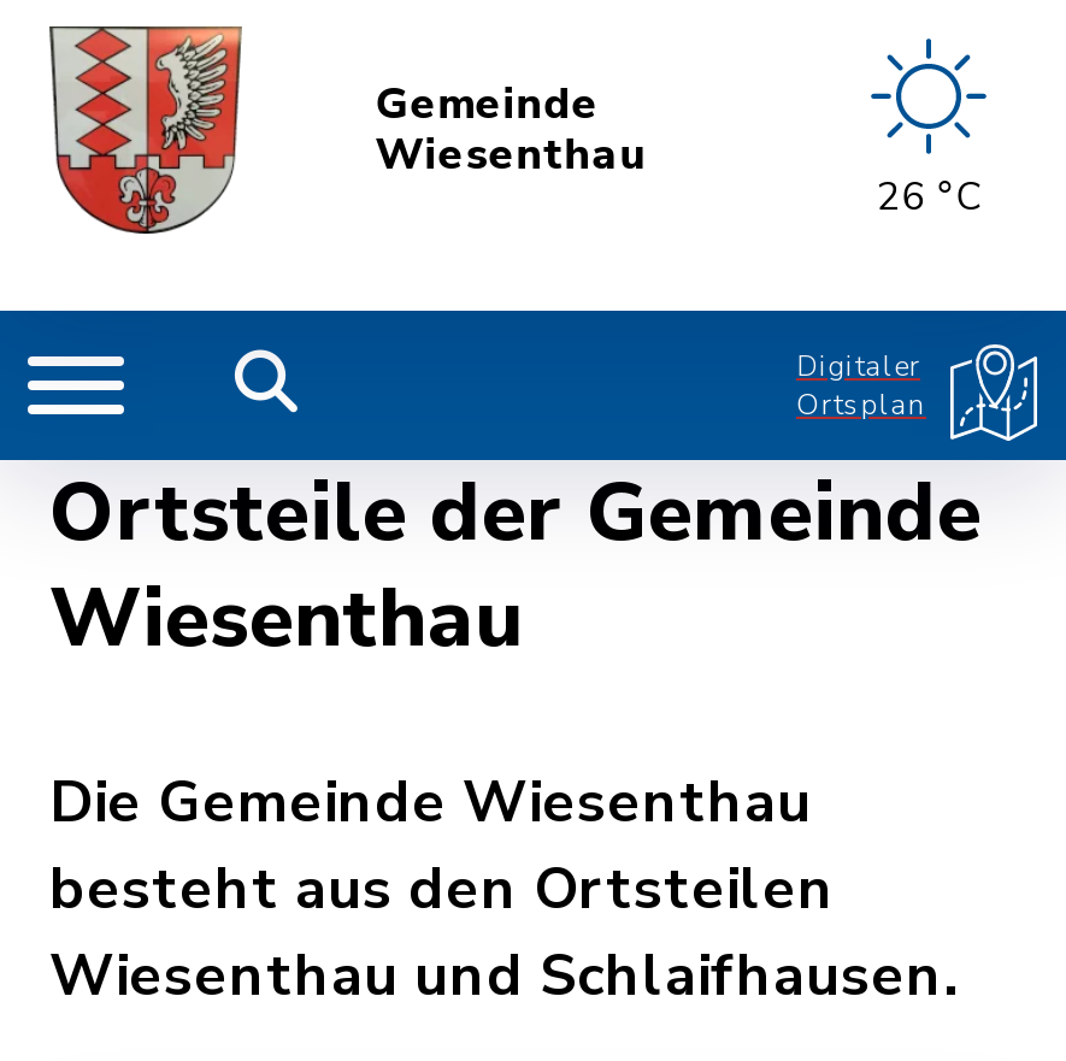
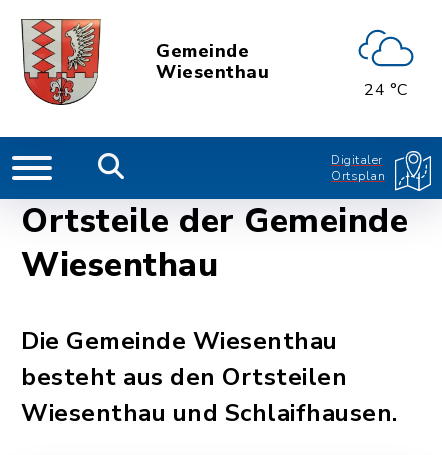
[861,36,996,223] [image] | 26 °C -> [357,25,415,100] [image] | 24 °C

